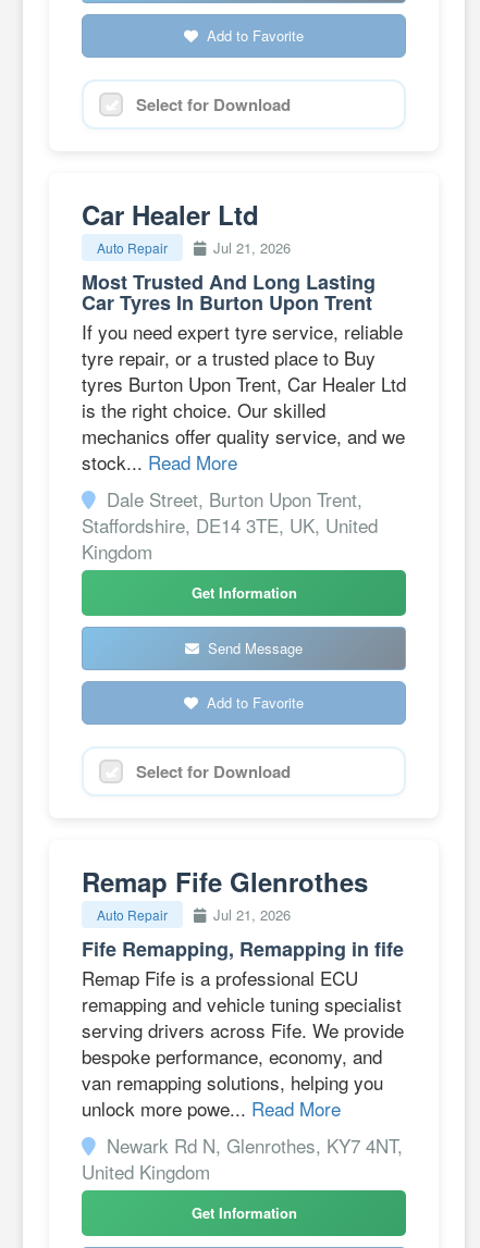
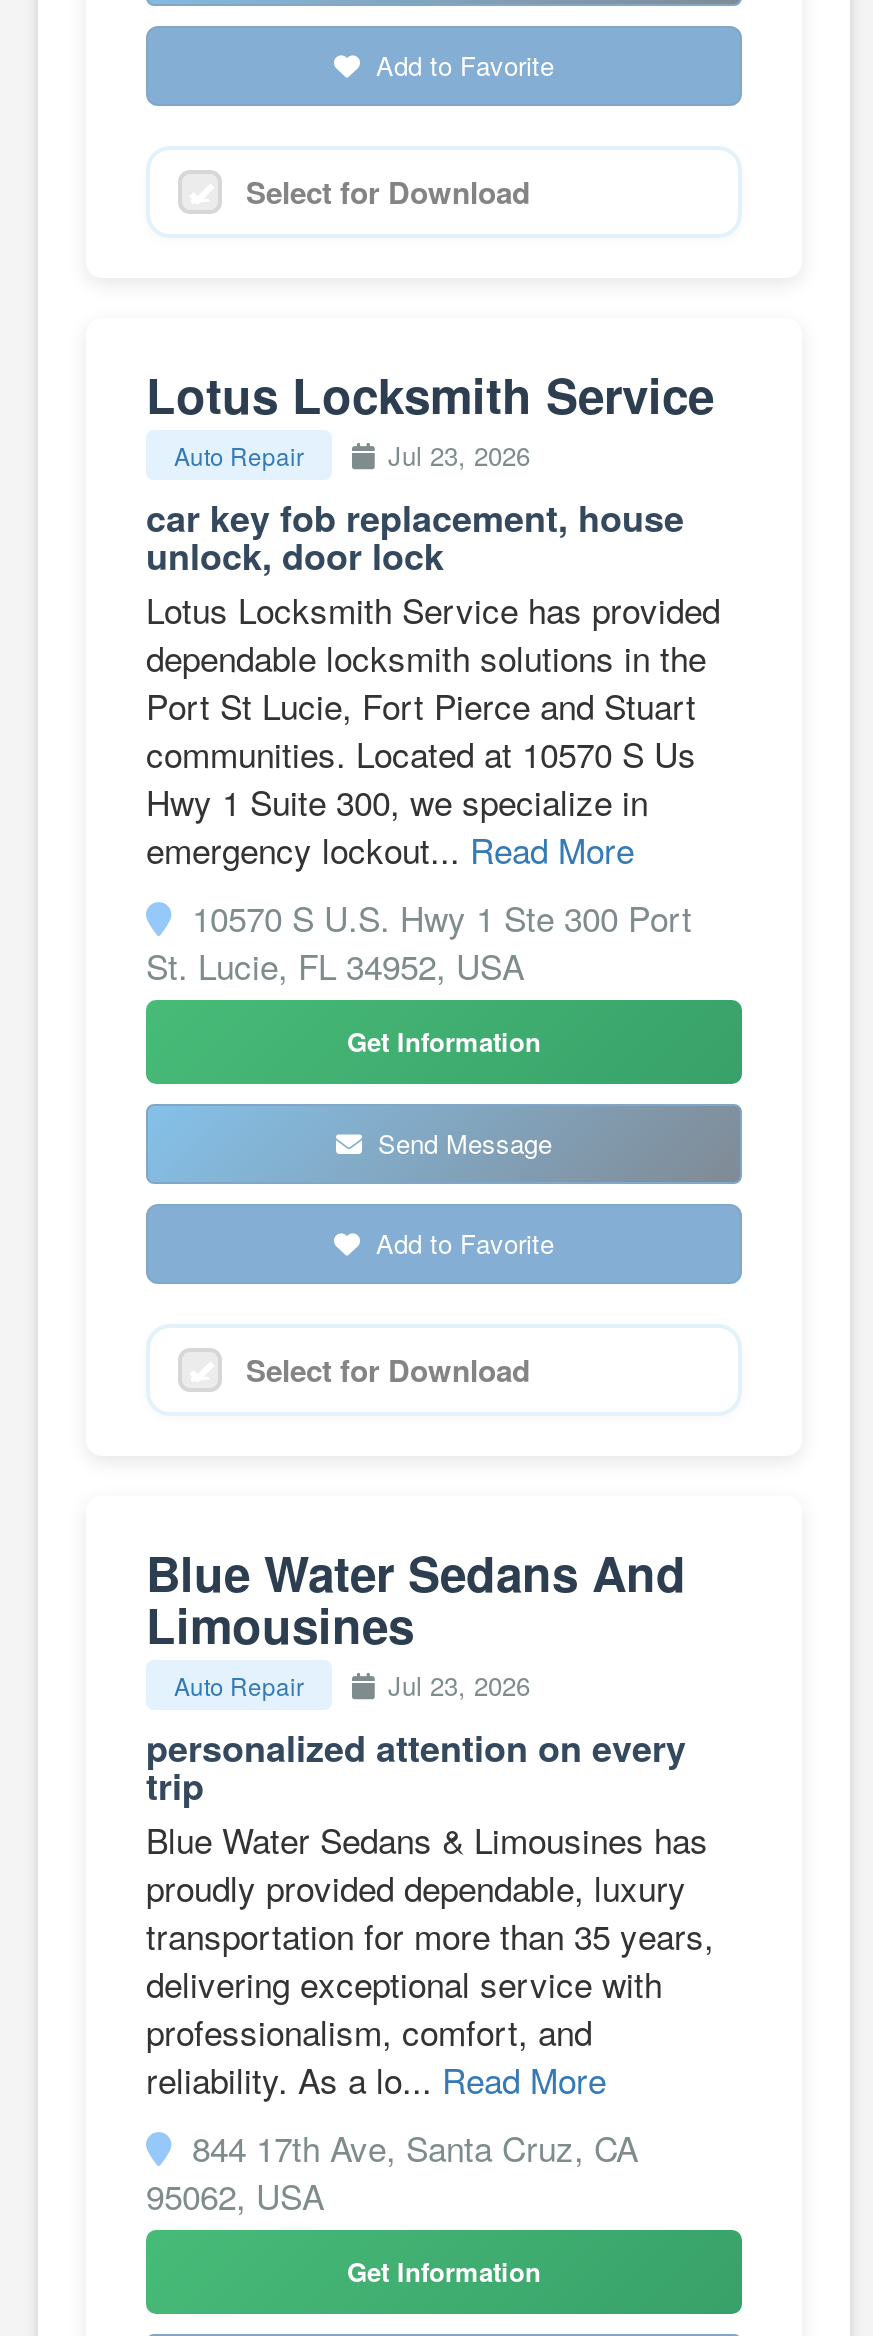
[82,196,259,233] Car Healer Ltd -> [146,360,714,428] Lotus Locksmith Service
[82,237,406,565] Jul 21, 2026 | Most Trusted And Long Lasting | Car Tyres In Burton Upon Trent | If you need expert tyre service, reliable | tyre repair, or a trusted place to Buy | tyres Burton Upon Trent, Car Healer Ltd | is the right choice. Our skilled | mechanics offer quality service, and we | stock... Read More | Dale Street, Burton Upon Trent, | Staffordshire, DE14 3TE, UK, United | Kingdom -> [146,435,720,990] Jul 23, 2026 | car key fob replacement, house | unlock, door lock | Lotus Locksmith Service has provided | dependable locksmith solutions in the | Port St Lucie, Fort Pierce and Stuart | communities. Located at 10570 S Us | Hwy 1 Suite 300, we specialize in | emergency lockout... Read More | 10570 S U.S. Hwy 1 Ste 300 Port | St. Lucie, FL 34952, USA
moved [136,582,304,783] -> [246,1022,554,1391]: Get Information | Send Message | Add to Favorite | Select for Download
[82,863,368,900] Remap Fife Glenrothes -> [146,1538,686,1658] Blue Water Sedans And | Limousines
[82,904,404,1185] Jul 21, 2026 | Fife Remapping, Remapping in fife | Remap Fife is a professional ECU | remapping and vehicle tuning specialist | serving drivers across Fife. We provide | bespoke performance, economy, and | van remapping solutions, helping you | unlock more powe... Read More | Newark Rd N, Glenrothes, KY7 4NT, | United Kingdom -> [146,1665,714,2220] Jul 23, 2026 | personalized attention on every | trip | Blue Water Sedans & Limousines has | proudly provided dependable, luxury | transportation for more than 35 years, | delivering exceptional service with | professionalism, comfort, and | reliability. As a lo... Read More | 844 17th Ave, Santa Cruz, CA | 95062, USA

